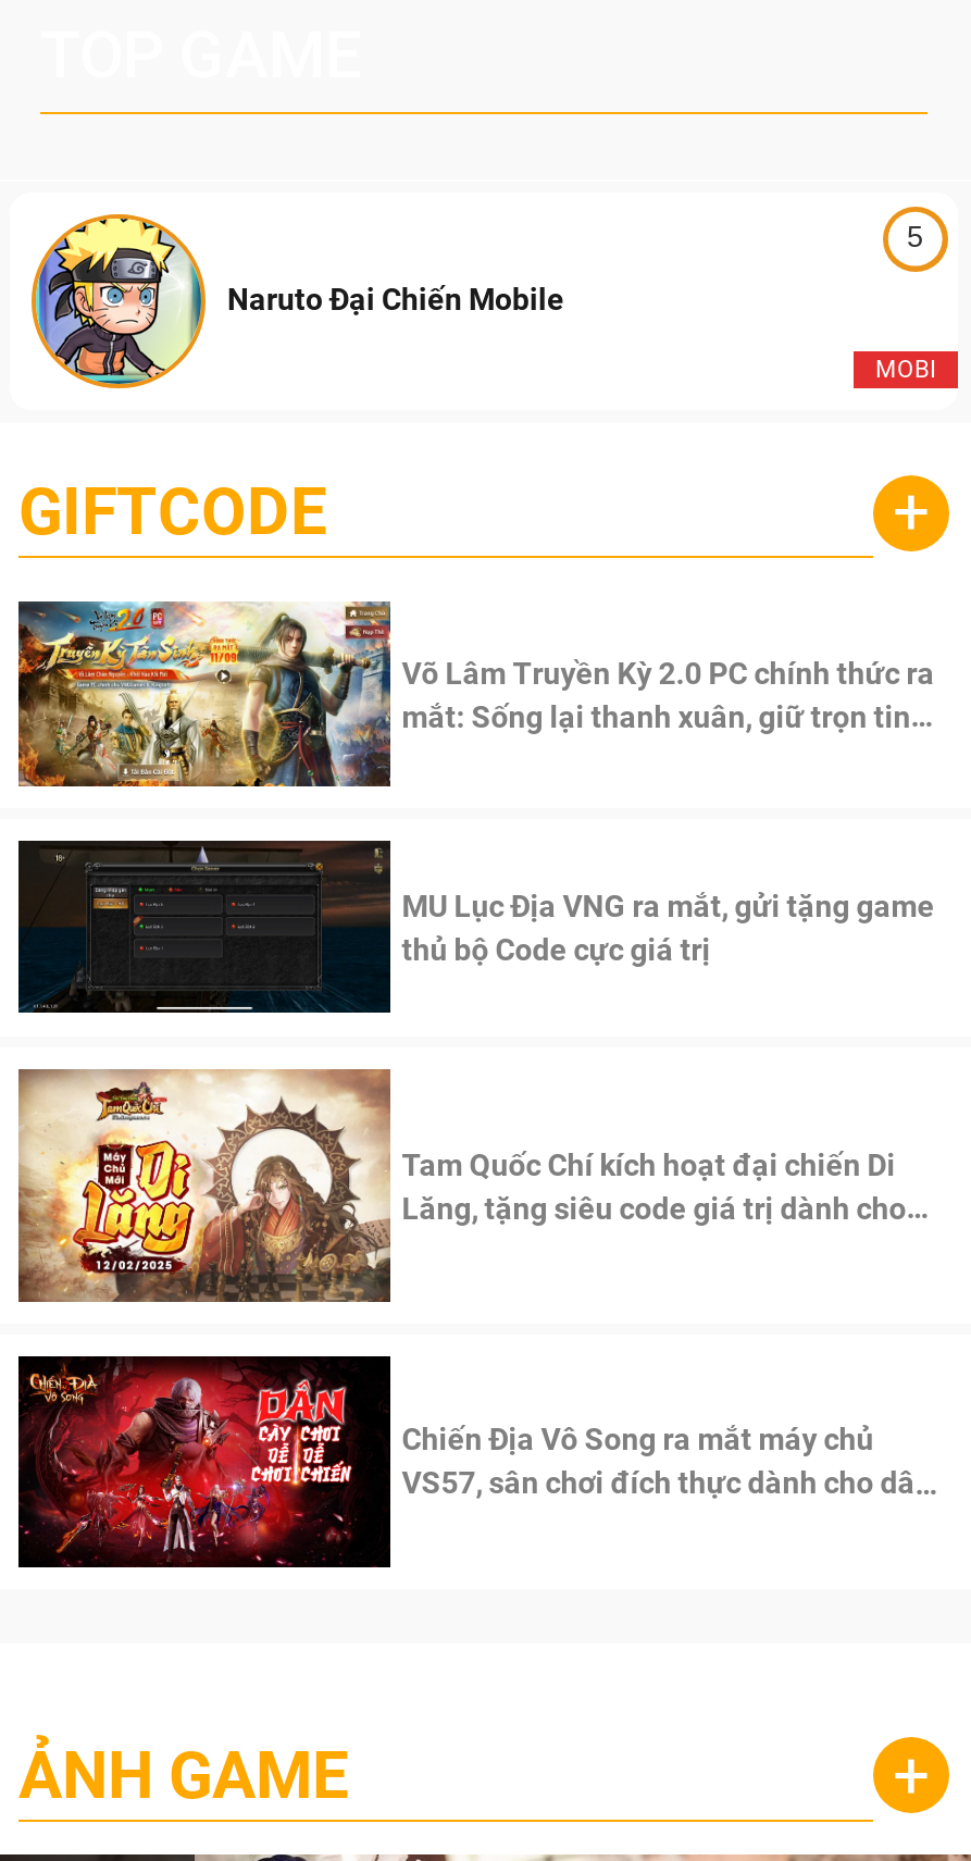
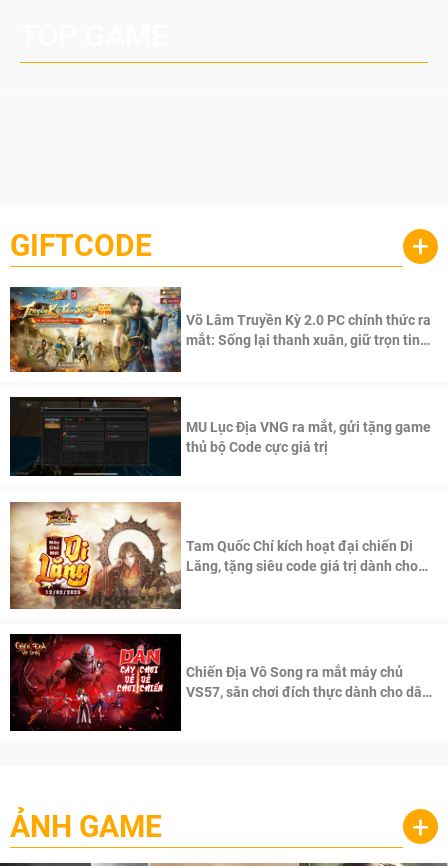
[29,212,564,390] [image] | Naruto Đại Chiến Mobile -> none
[907,220,923,253] 5 -> none
[875,356,936,384] MOBI -> none

